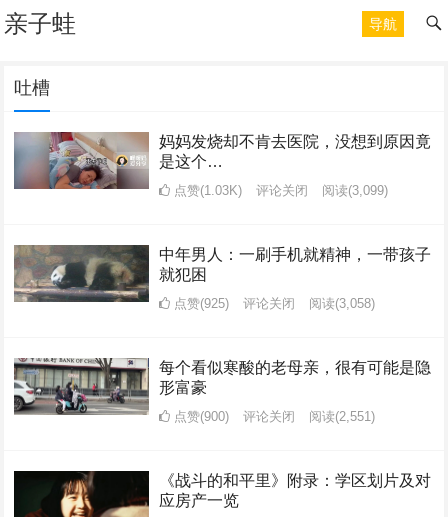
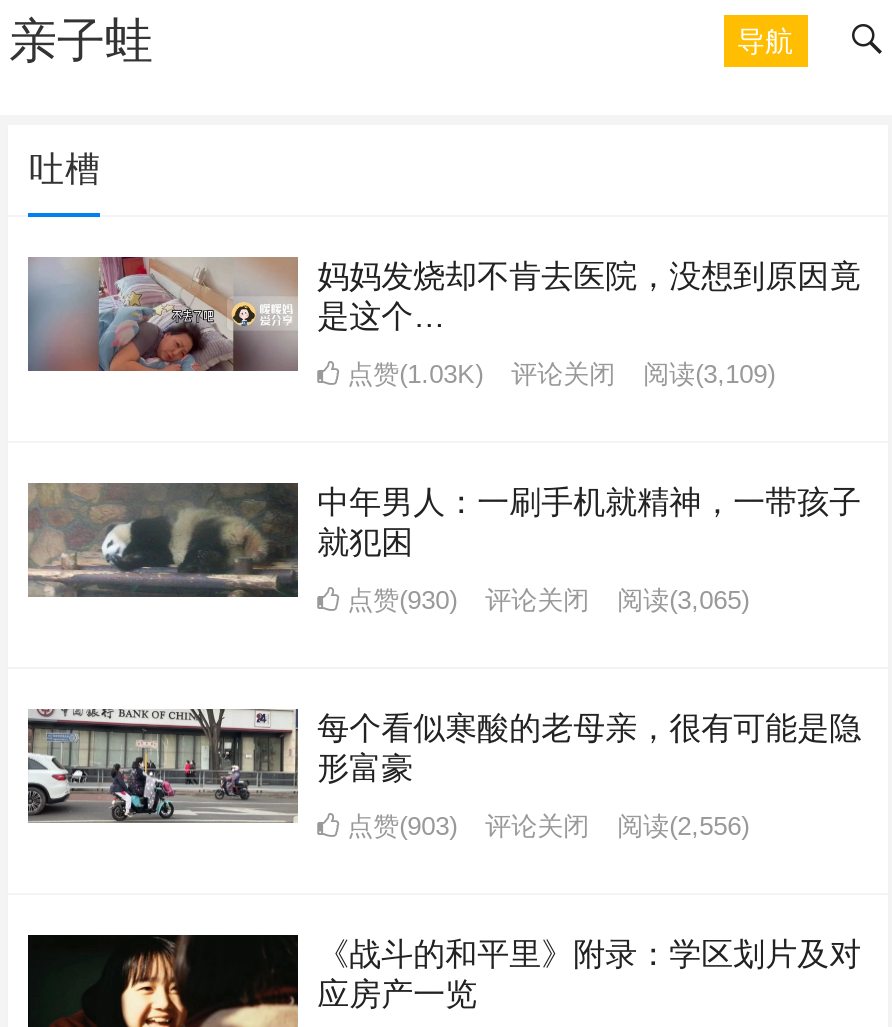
[170,183,388,198] 点赞(1.03K) 评论关闭 阅读(3,099) -> [339,359,775,389] 点赞(1.03K) 评论关闭 阅读(3,109)
[170,296,229,311] 点赞(925) -> [339,585,457,615] 点赞(930)
[309,296,375,311] 阅读(3,058) -> [617,585,749,615] 阅读(3,065)
[170,409,229,424] 点赞(900) -> [339,811,457,841] 点赞(903)
[309,409,375,424] 阅读(2,551) -> [617,811,749,841] 阅读(2,556)

